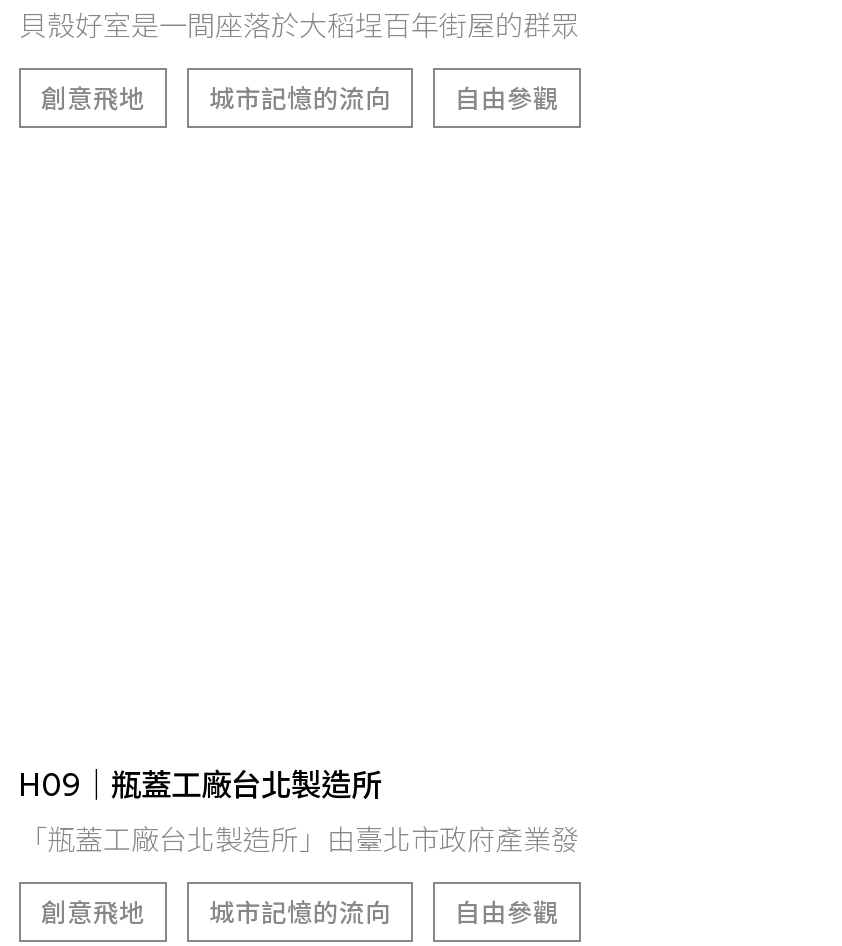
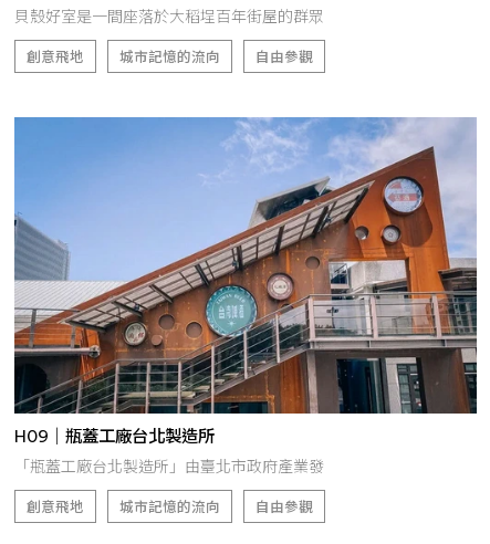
none -> [13,116,478,415] [image]

